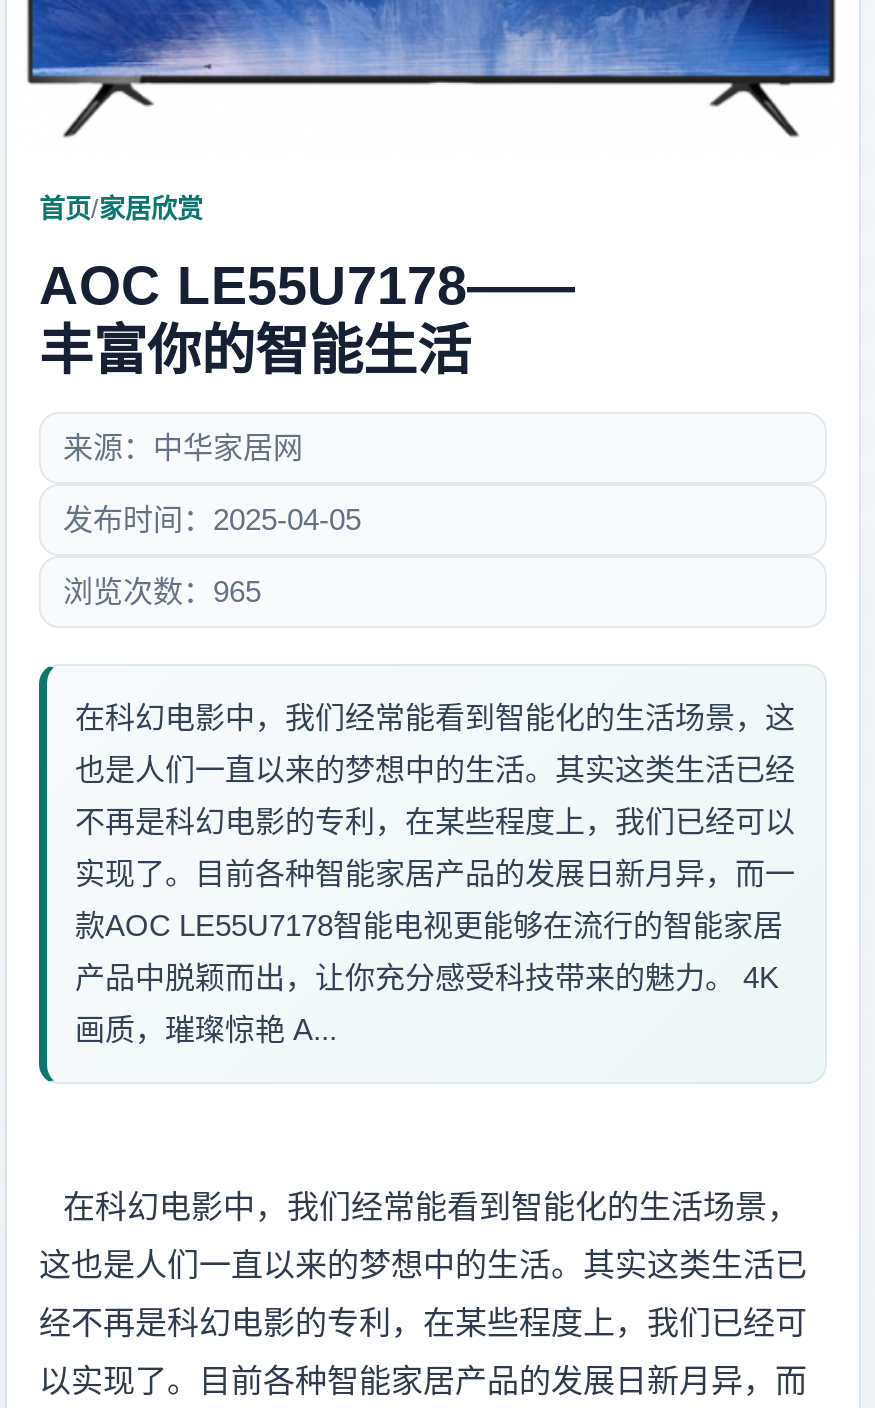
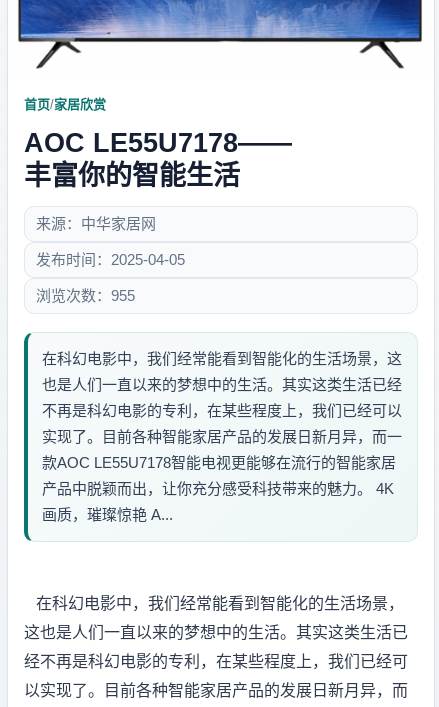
[63,573,261,607] 浏览次数：965 -> [36,287,135,304] 浏览次数：955

